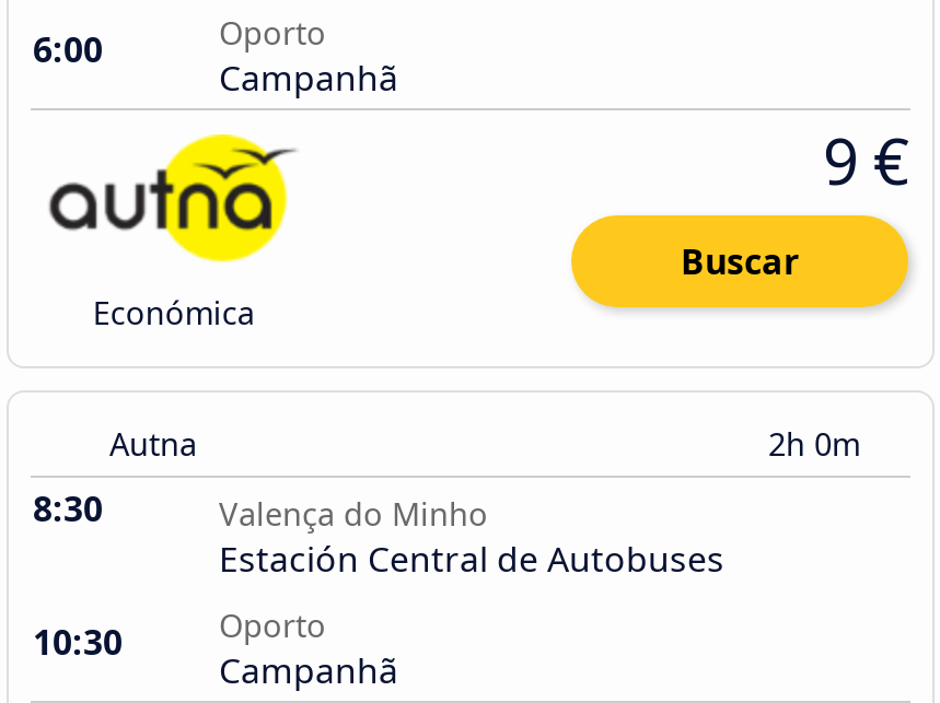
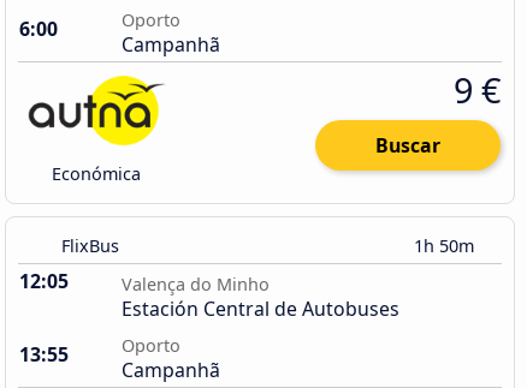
[33,424,869,533] Autna | 2h 0m | 8:30 -> [19,234,479,295] FlixBus | 1h 50m | 12:05
[33,618,123,666] 10:30 -> [19,341,69,368] 13:55

